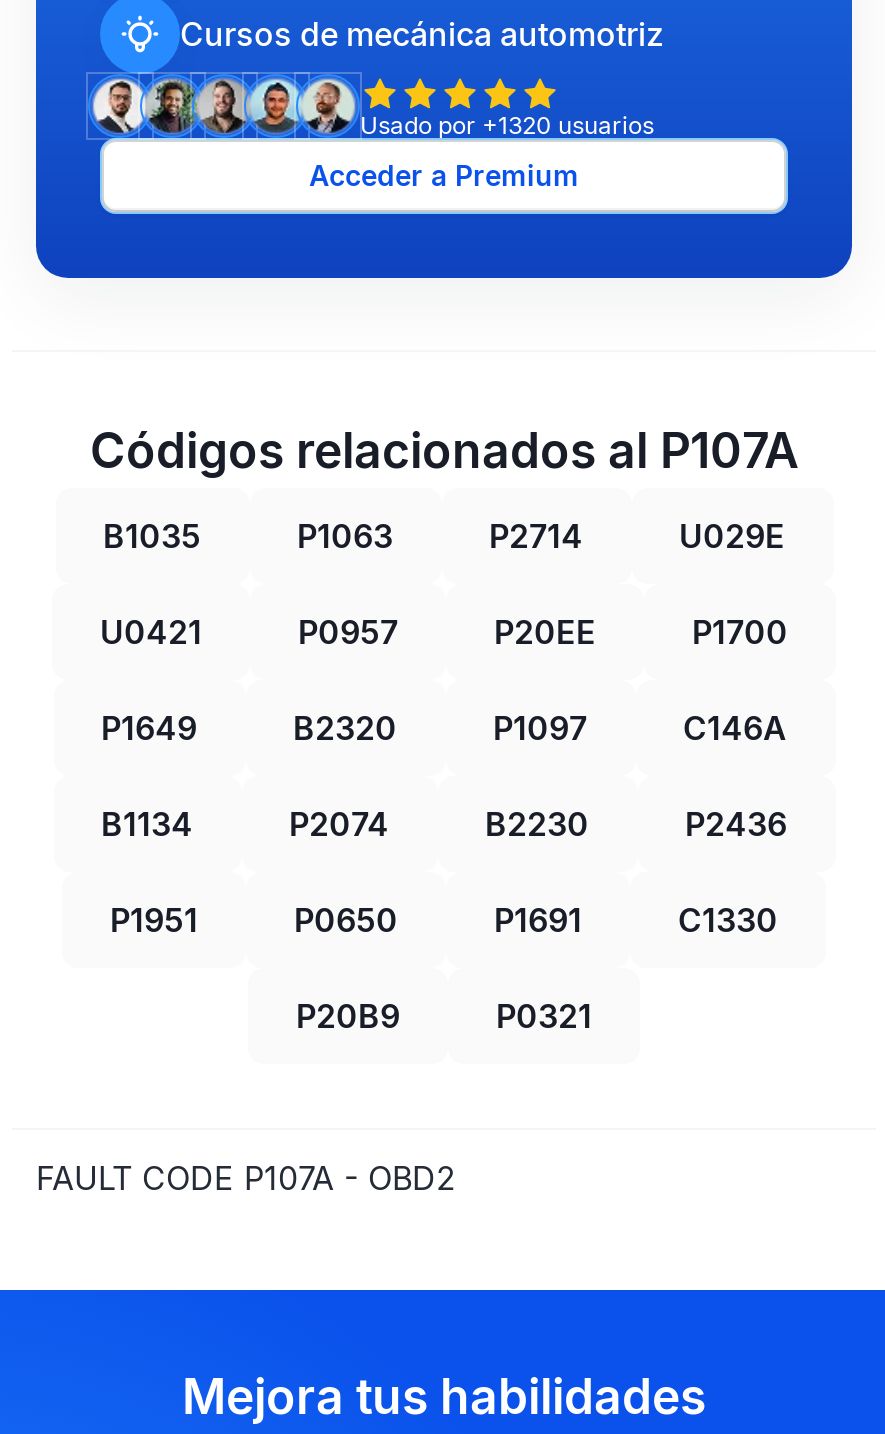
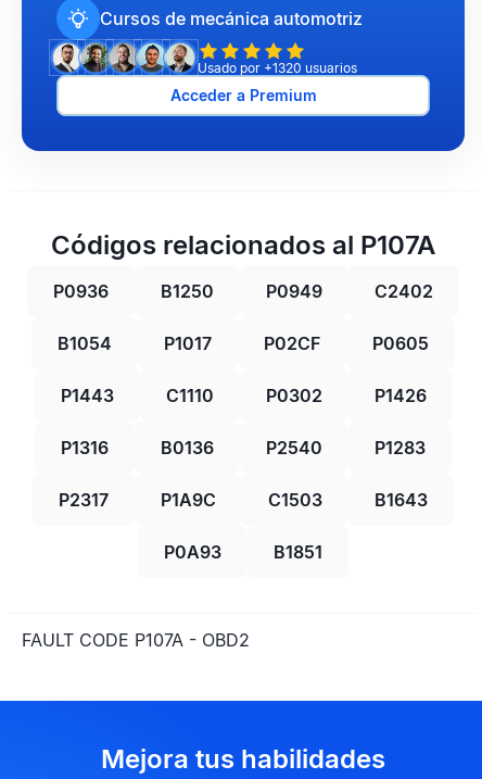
[103,516,785,556] B1035 | P1063 | P2714 | U029E -> [53,280,433,302] P0936 | B1250 | P0949 | C2402
[100,612,788,652] U0421 | P0957 | P20EE | P1700 -> [58,332,429,354] B1054 | P1017 | P02CF | P0605
[101,708,787,748] P1649 | B2320 | P1097 | C146A -> [60,385,426,406] P1443 | C1110 | P0302 | P1426
[101,804,787,844] B1134 | P2074 | B2230 | P2436 -> [61,437,426,458] P1316 | B0136 | P2540 | P1283
[110,900,778,940] P1951 | P0650 | P1691 | C1330 -> [59,489,428,511] P2317 | P1A9C | C1503 | B1643
[296,996,592,1036] P20B9 | P0321 -> [164,541,322,563] P0A93 | B1851

